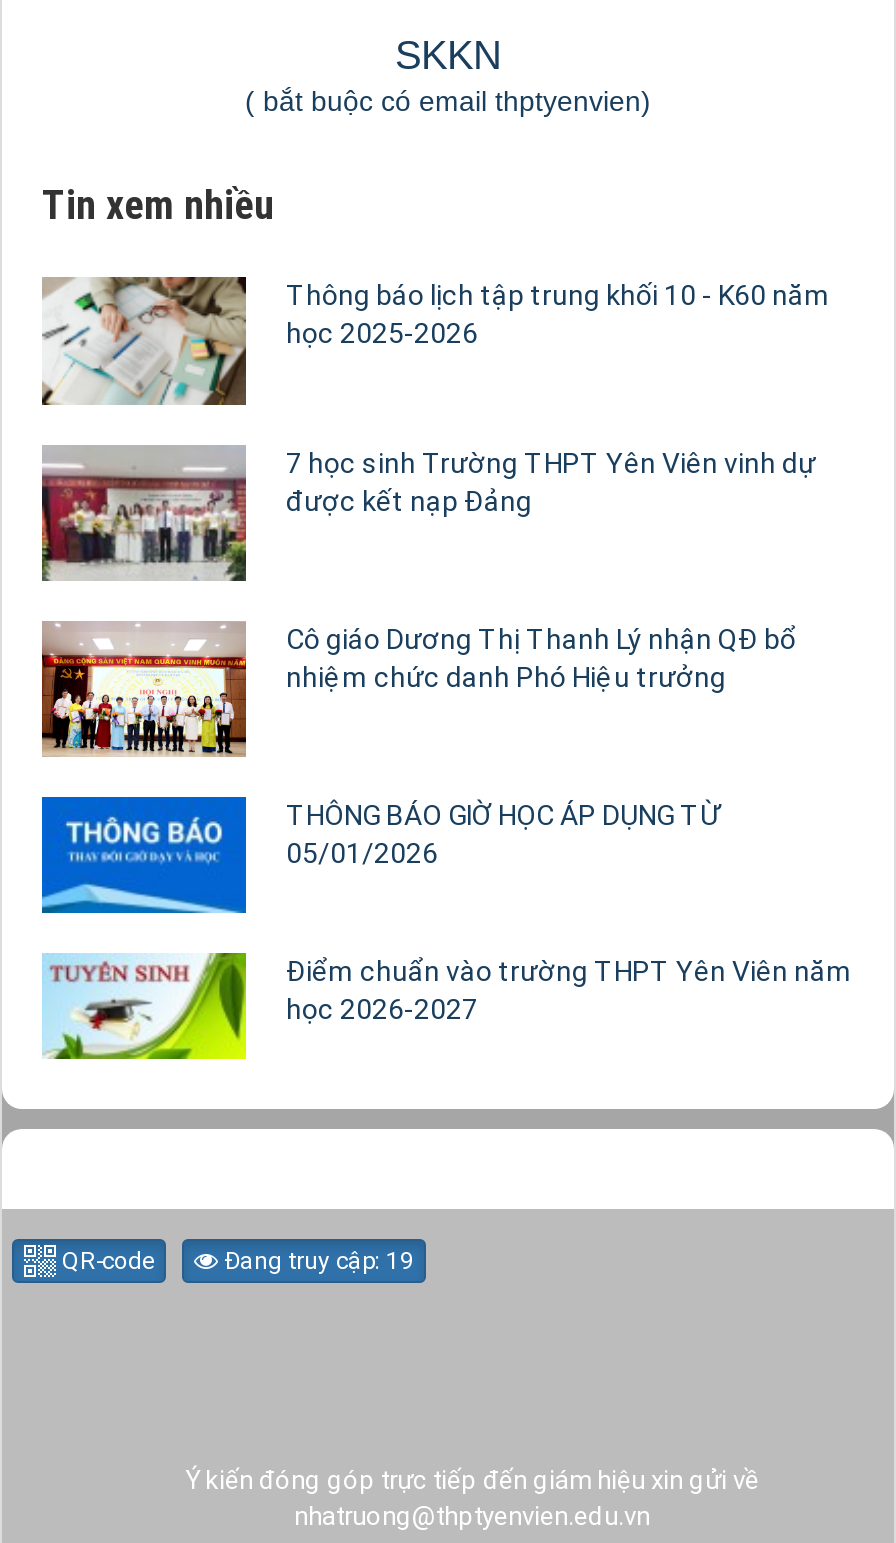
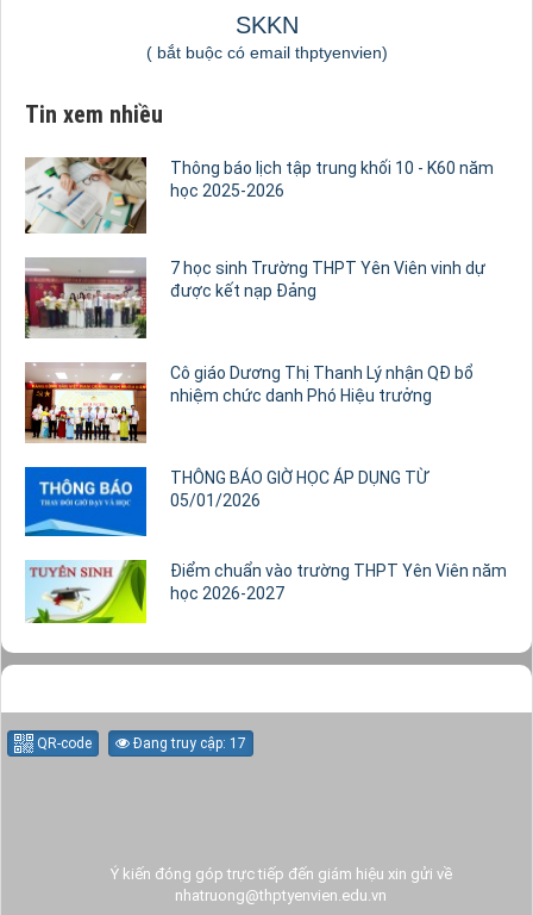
[218,1248,414,1276] Đang truy cập: 19 -> [130,735,246,752] Đang truy cập: 17

